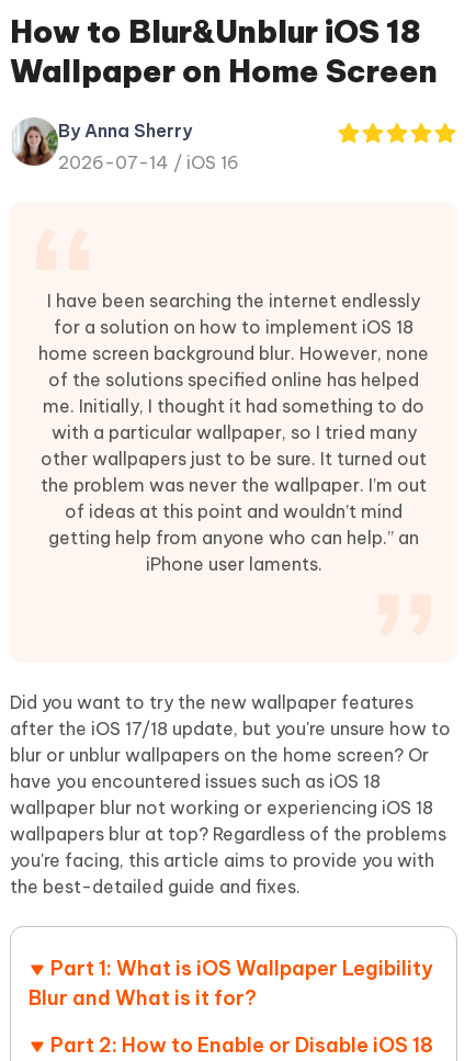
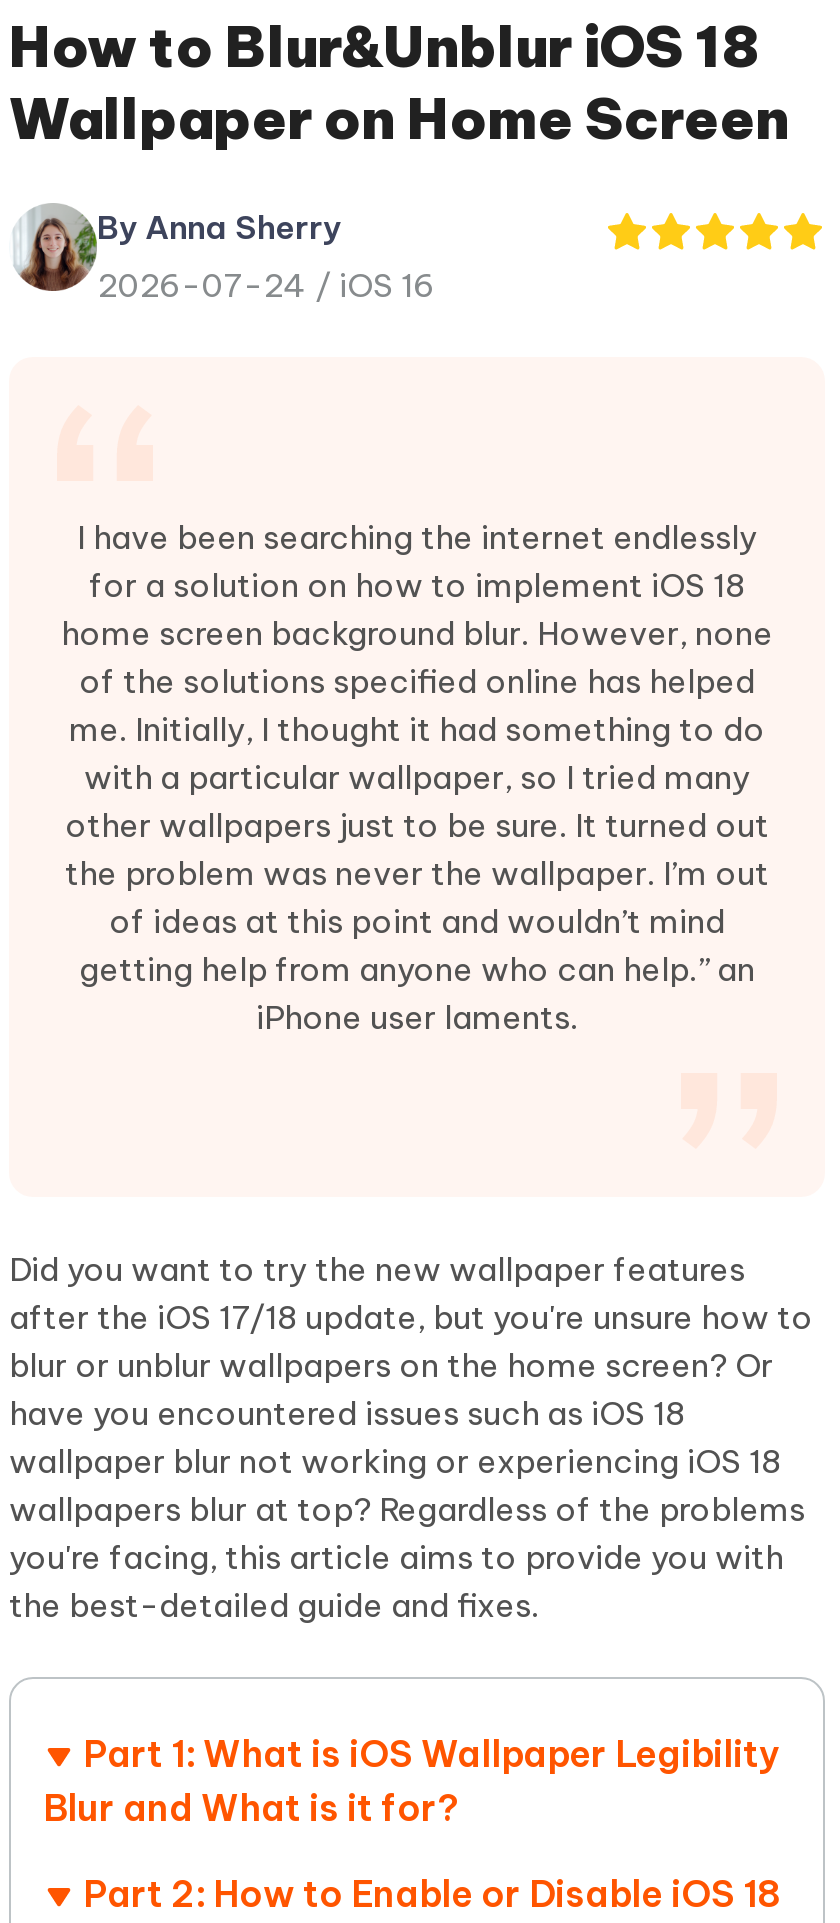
[58,152,239,174] 2026-07-14 / iOS 16 -> [97,265,435,305] 2026-07-24 / iOS 16

